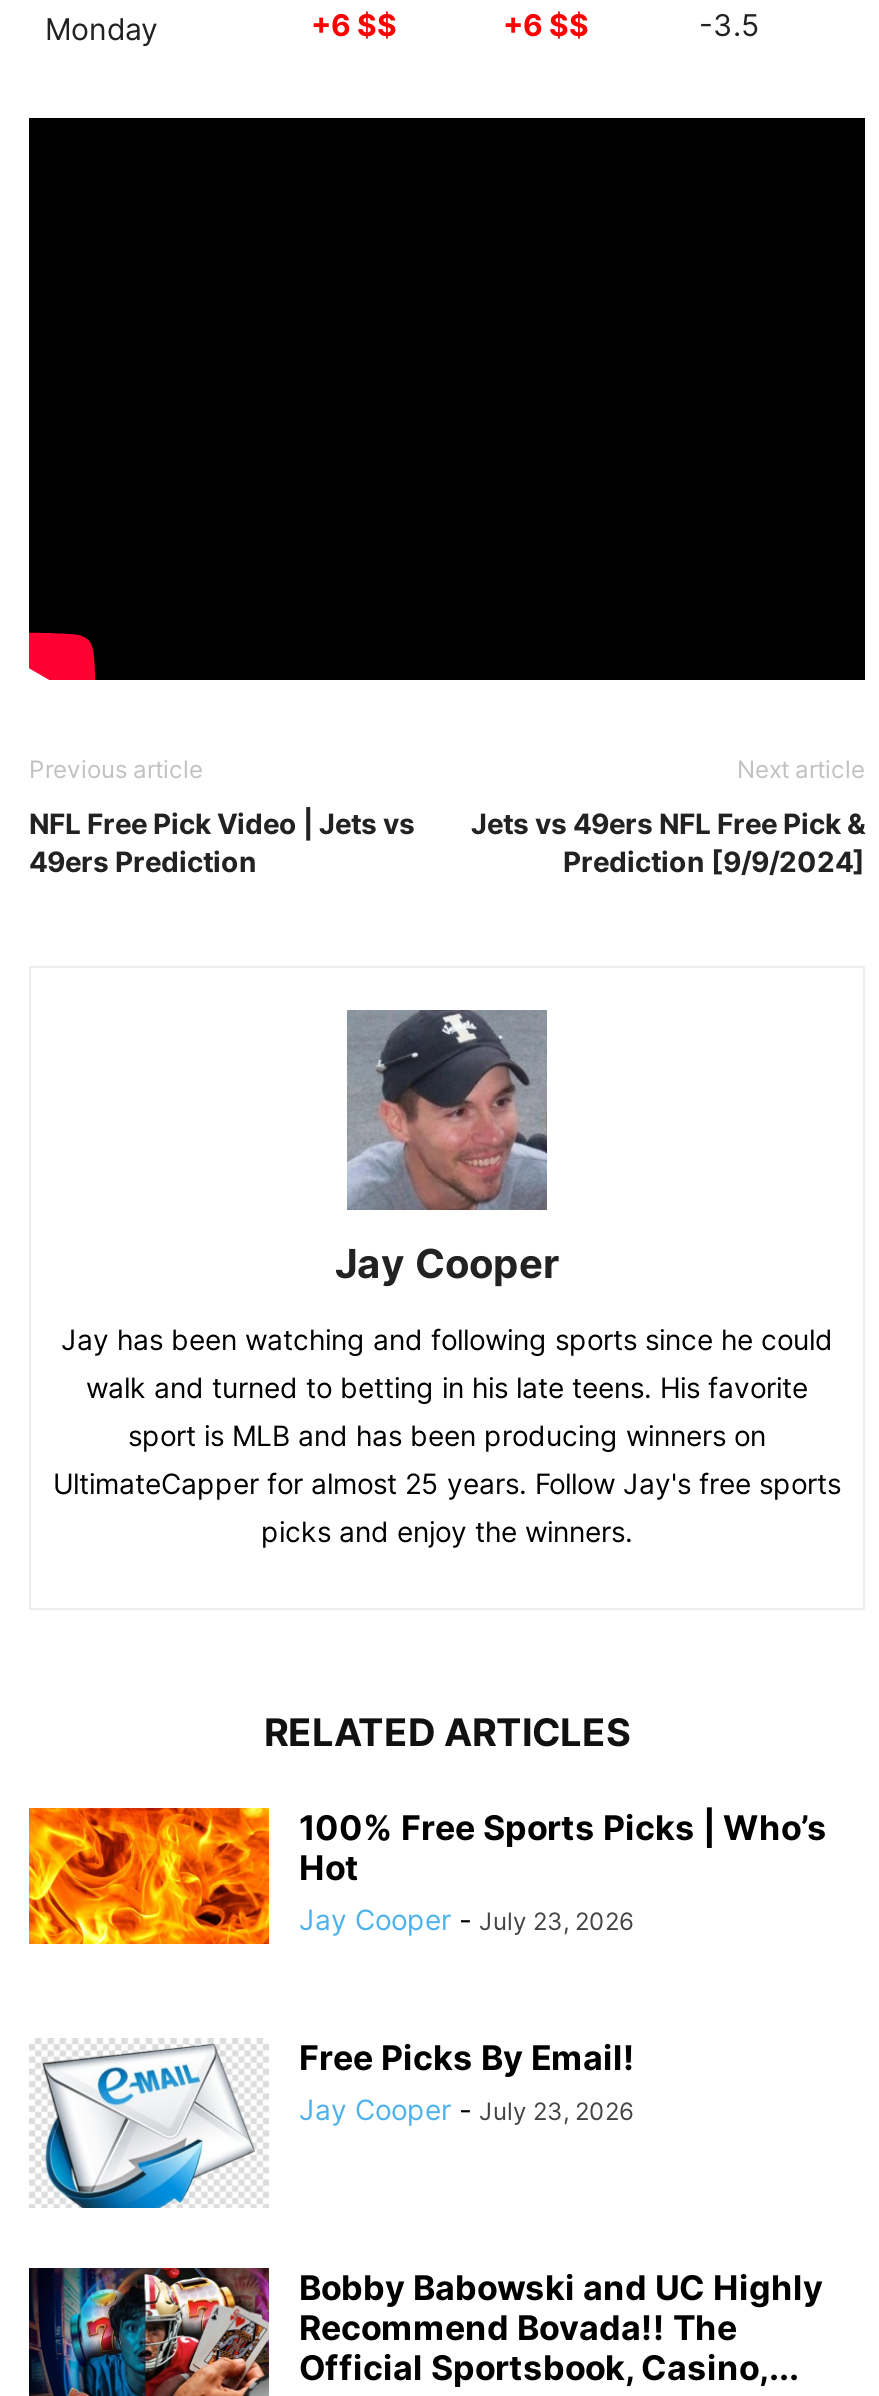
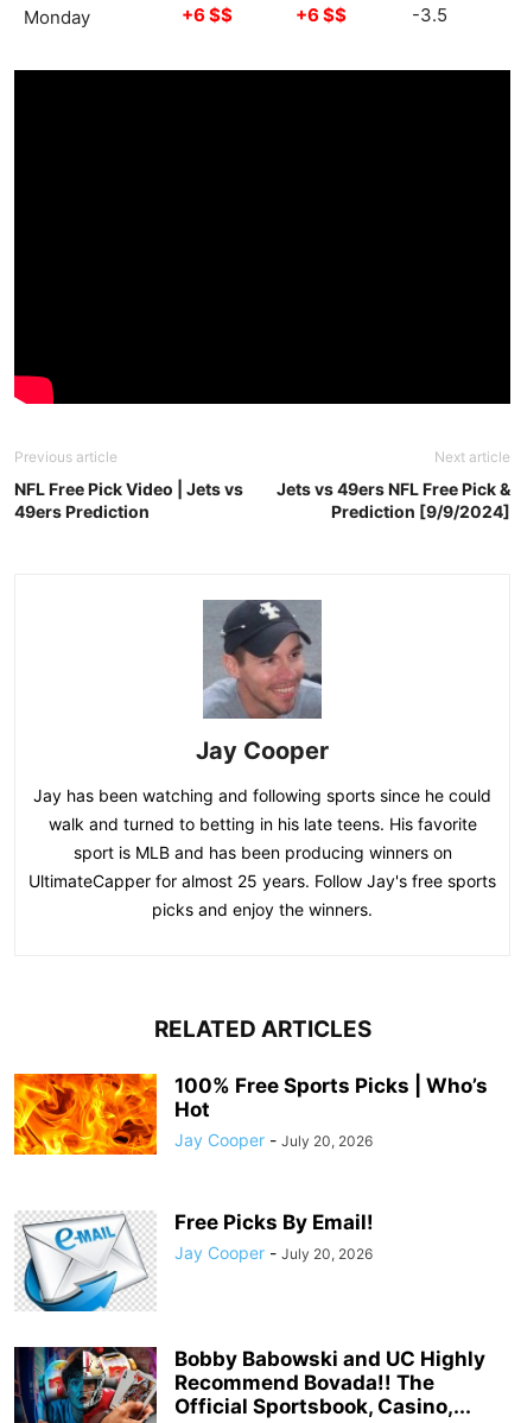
[299,1903,633,1937] Jay Cooper - July 23, 2026 -> [174,1130,373,1150] Jay Cooper - July 20, 2026
[299,2093,633,2127] Jay Cooper - July 23, 2026 -> [174,1243,373,1263] Jay Cooper - July 20, 2026

